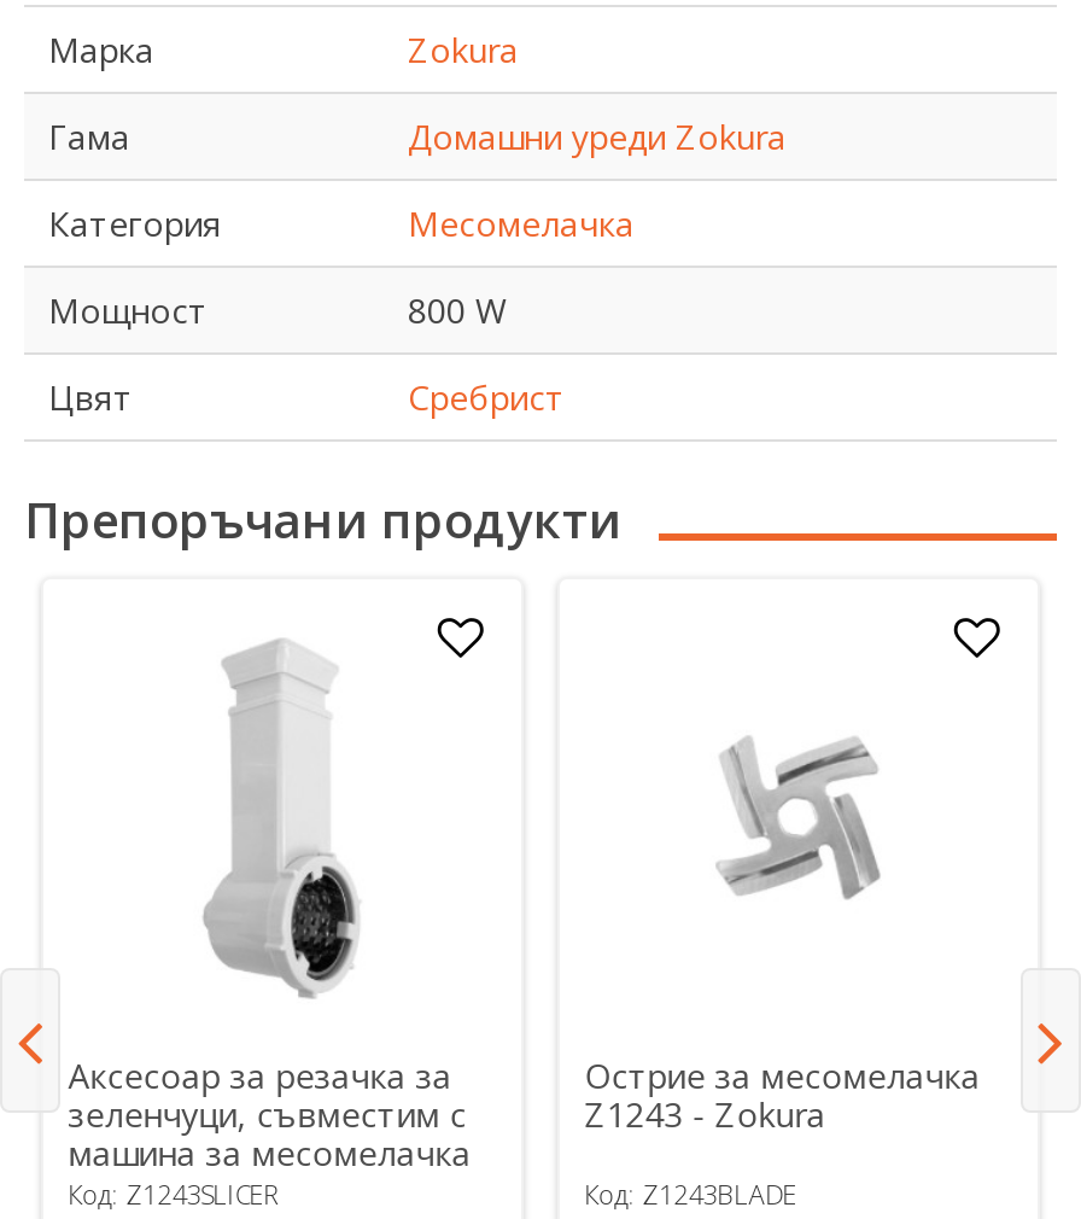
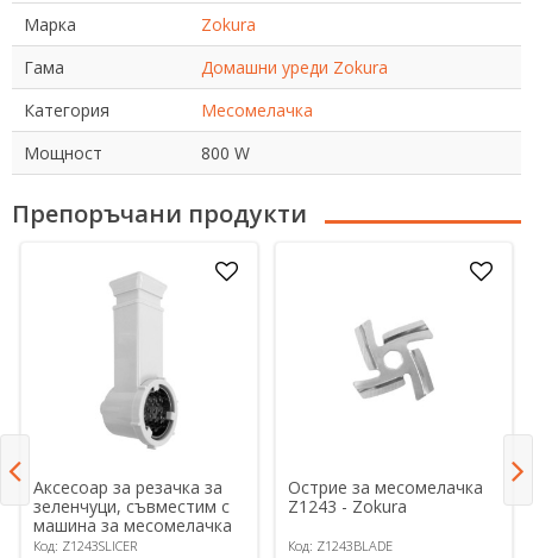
[48,374,565,420] Цвят | Сребрист -> none

